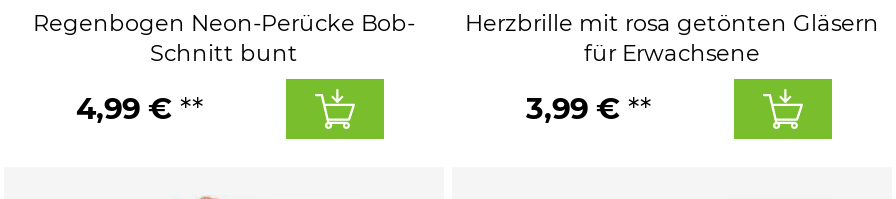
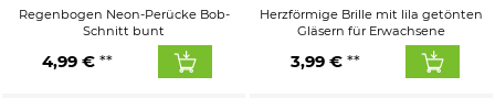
[465,9,879,67] Herzbrille mit rosa getönten Gläsern | für Erwachsene -> [260,7,483,39] Herzförmige Brille mit lila getönten | Gläsern für Erwachsene

